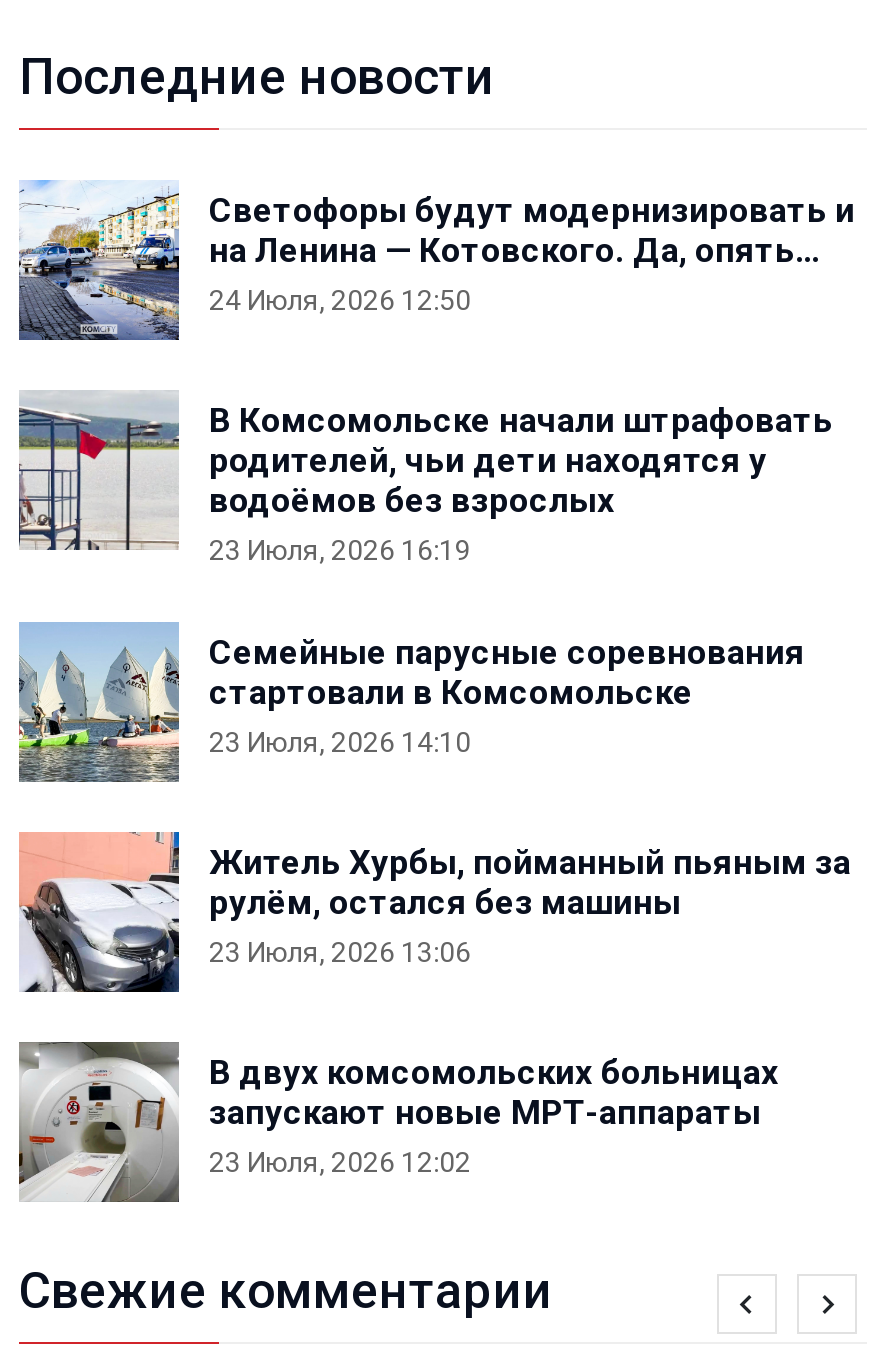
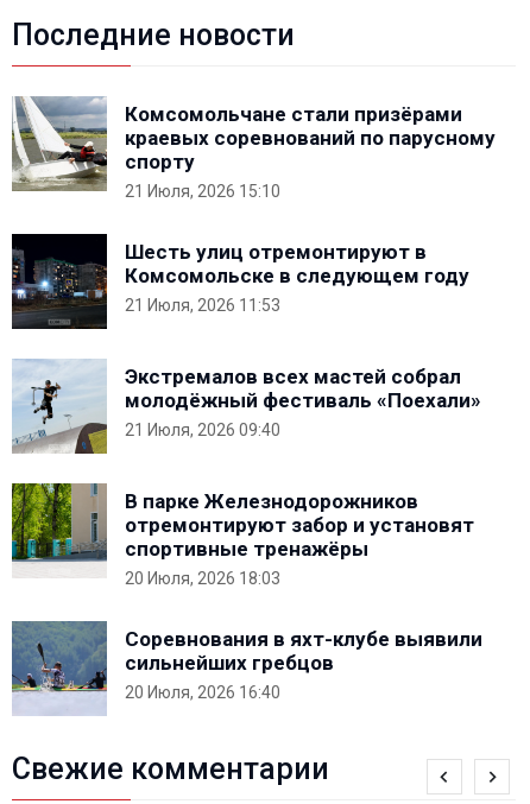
[17,180,855,342] [image] | Светофоры будут модернизировать и | на Ленина — Котовского. Да, опять… | 24 Июля, 2026 12:50 -> [11,96,496,201] [image] | Комсомольчане стали призёрами | краевых соревнований по парусному | спорту | 21 Июля, 2026 15:10
[17,390,833,566] [image] | В Комсомольске начали штрафовать | родителей, чьи дети находятся у | водоёмов без взрослых | 23 Июля, 2026 16:19 -> [11,233,469,330] [image] | Шесть улиц отремонтируют в | Комсомольске в следующем году | 21 Июля, 2026 11:53
[17,622,805,784] [image] | Семейные парусные соревнования | стартовали в Комсомольске | 23 Июля, 2026 14:10 -> [13,360,481,454] [image] | Экстремалов всех мастей собрал | молодёжный фестиваль «Поехали» | 21 Июля, 2026 09:40
[19,830,851,994] [image] | Житель Хурбы, пойманный пьяным за | рулём, остался без машины | 23 Июля, 2026 13:06 -> [11,482,474,588] [image] | В парке Железнодорожников | отремонтируют забор и установят | спортивные тренажёры | 20 Июля, 2026 18:03
[17,1040,779,1204] [image] | В двух комсомольских больницах | запускают новые МРТ-аппараты | 23 Июля, 2026 12:02 -> [12,621,482,716] [image] | Соревнования в яхт-клубе выявили | сильнейших гребцов | 20 Июля, 2026 16:40

